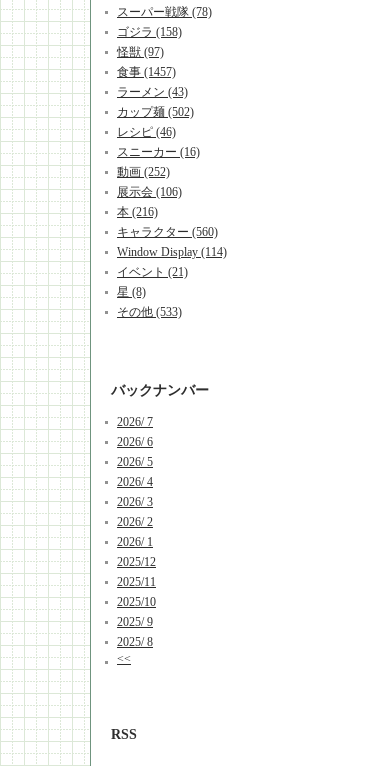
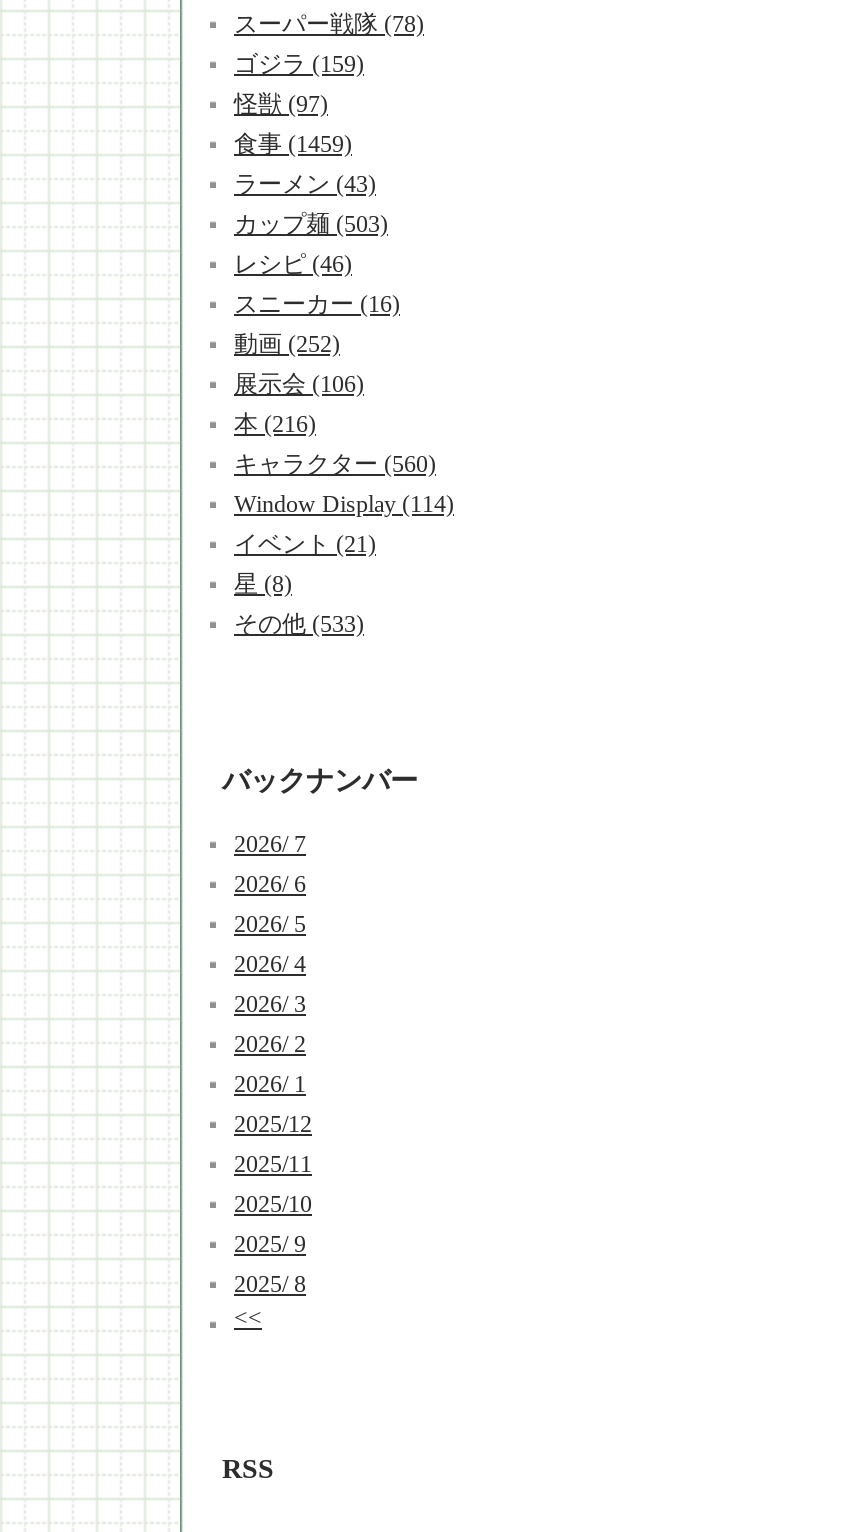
[117,25,182,39] ゴジラ (158) -> [234,50,364,78] ゴジラ (159)
[117,65,176,79] 食事 (1457) -> [234,130,352,158] 食事 (1459)
[117,105,194,119] カップ麺 (502) -> [234,210,388,238] カップ麺 (503)

